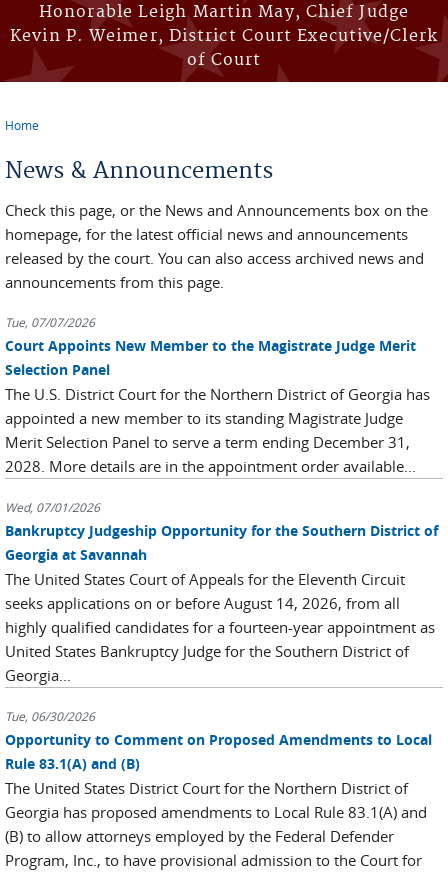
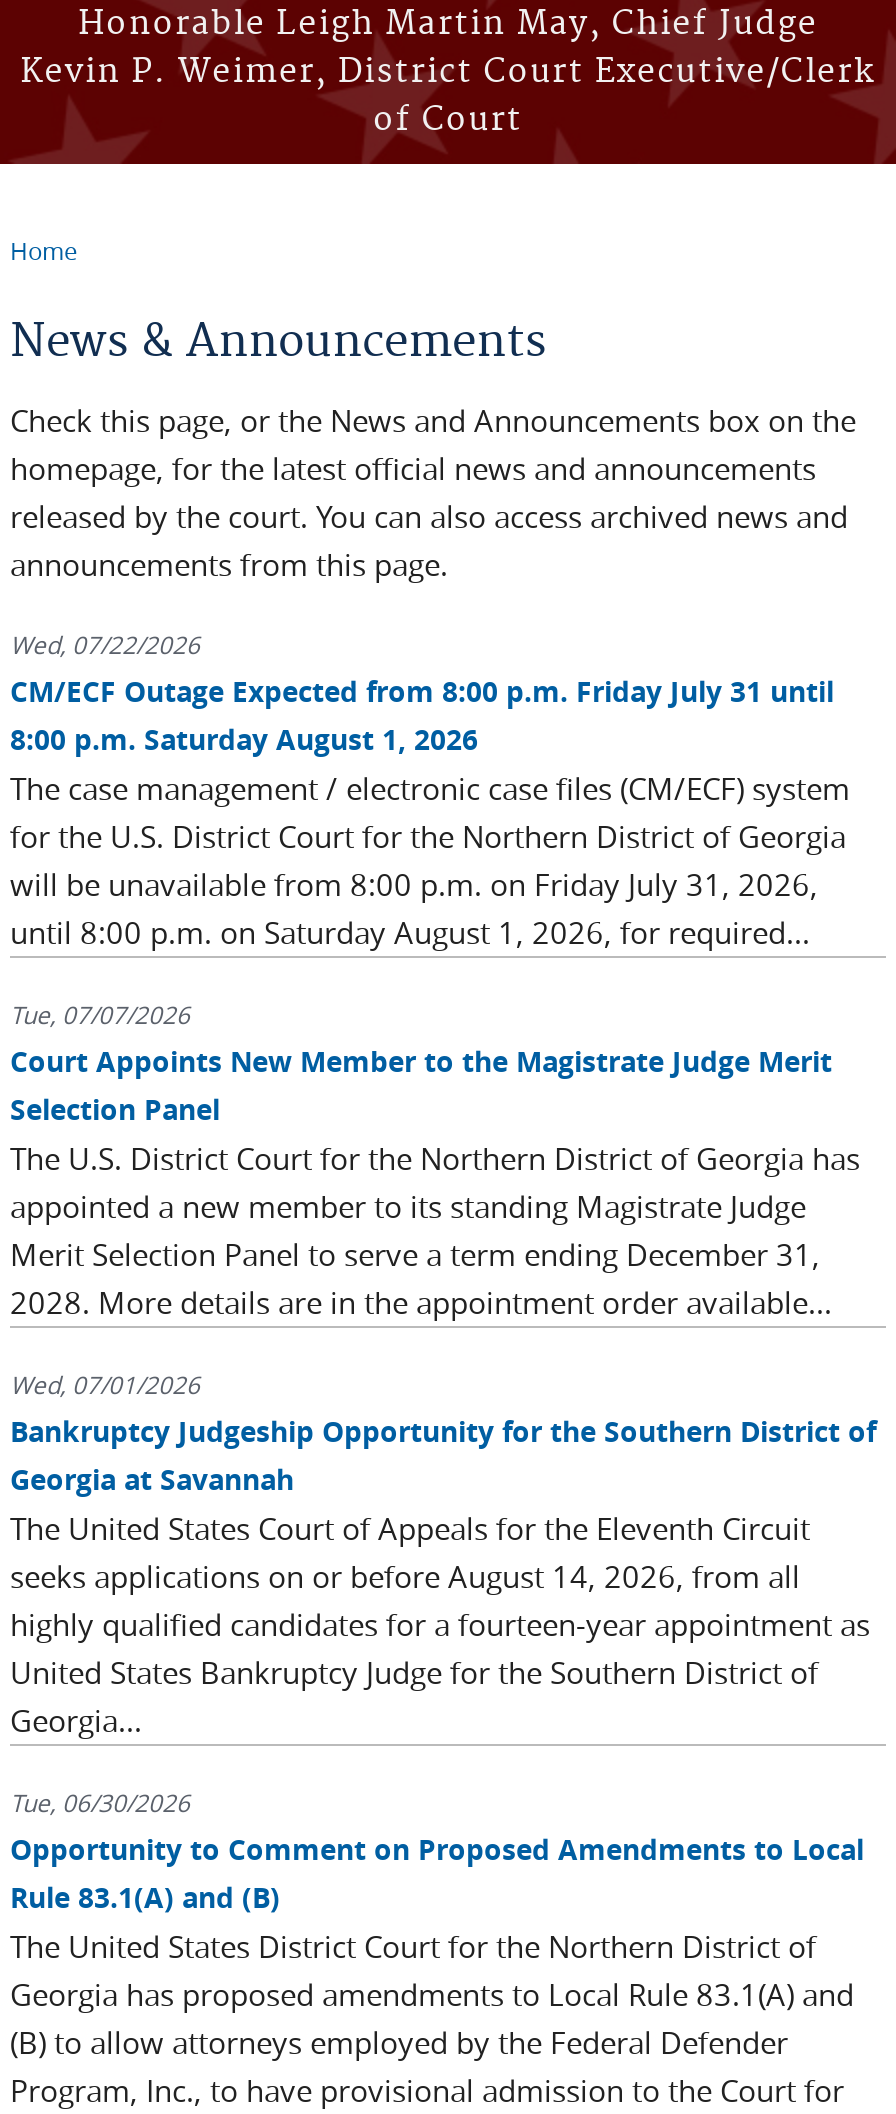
none -> [10,628,850,952] Wed, 07/22/2026 | CM/ECF Outage Expected from 8:00 p.m. Friday July 31 until | 8:00 p.m. Saturday August 1, 2026 | The case management / electronic case files (CM/ECF) system | for the U.S. District Court for the Northern District of Georgia | will be unavailable from 8:00 p.m. on Friday July 31, 2026, | until 8:00 p.m. on Saturday August 1, 2026, for required...

